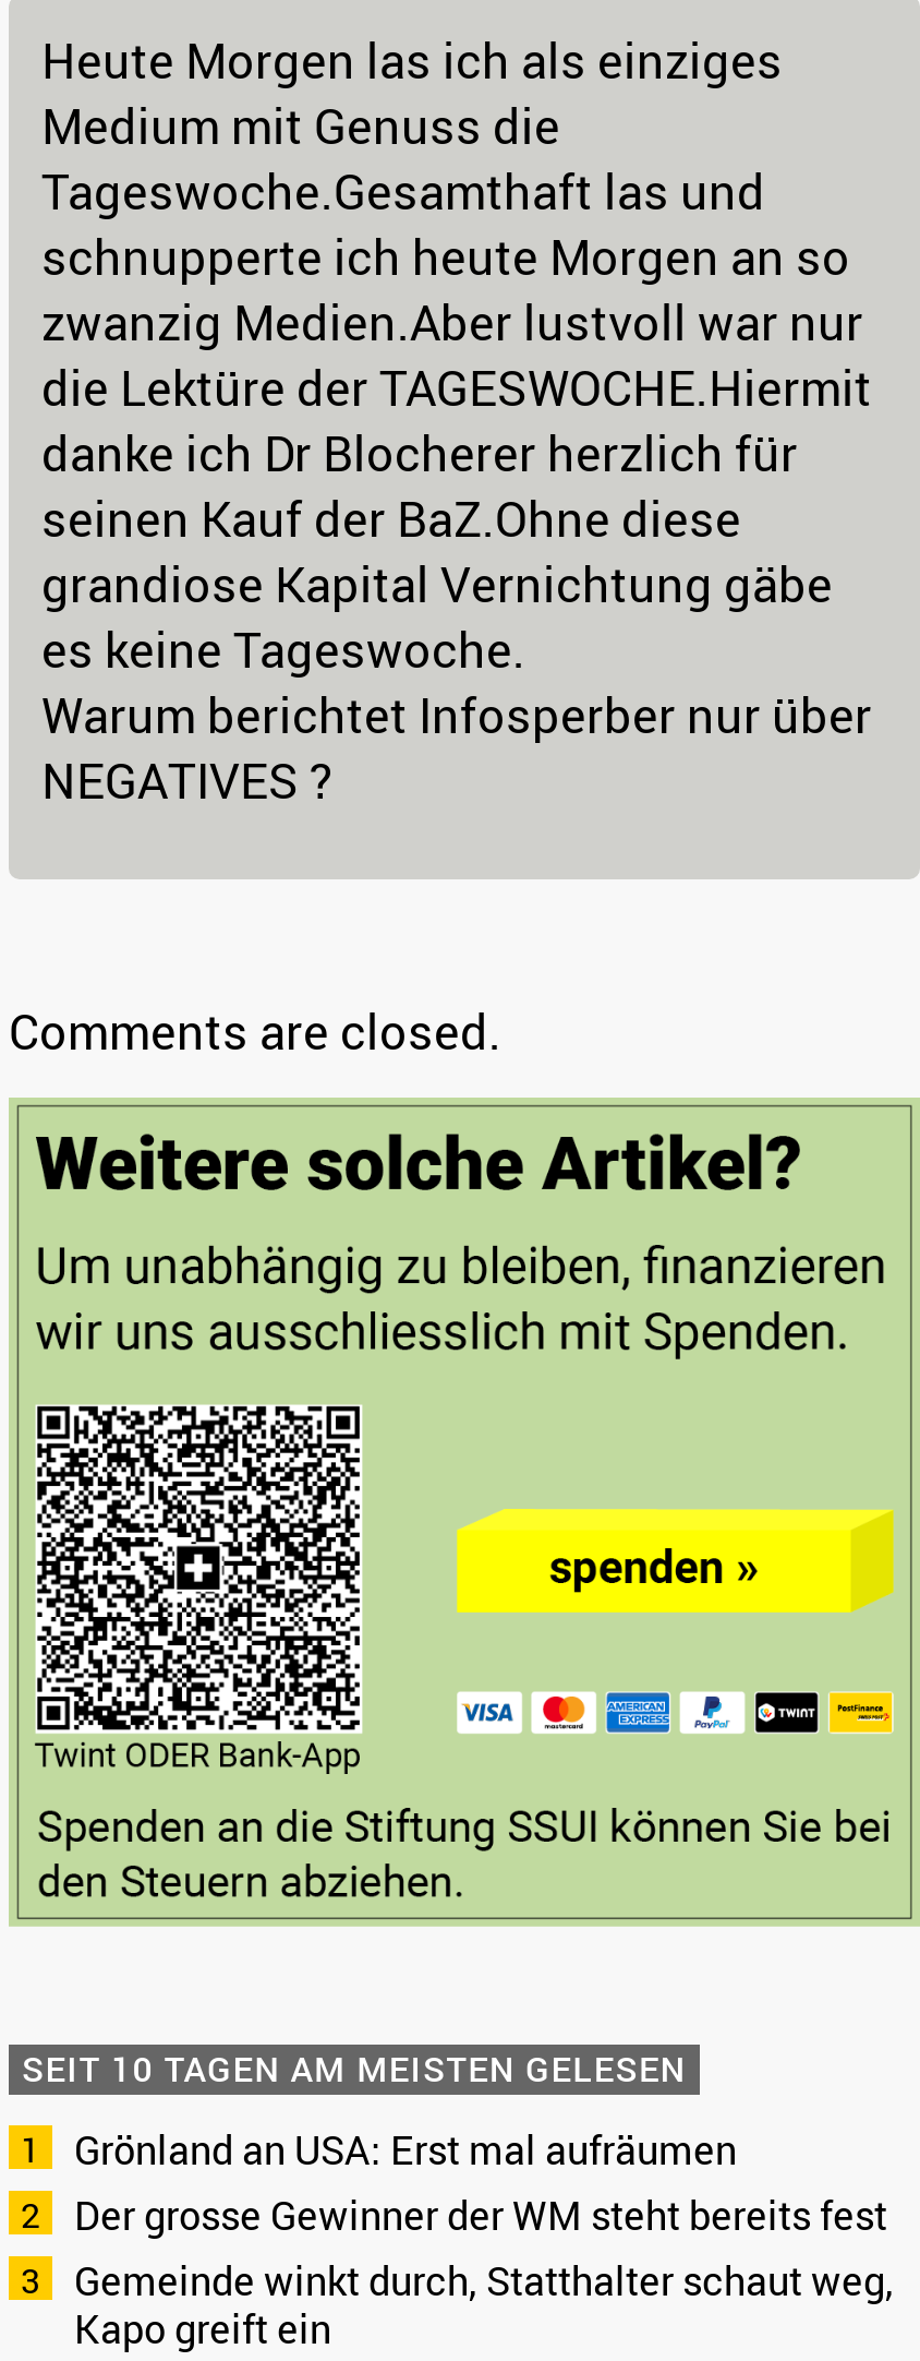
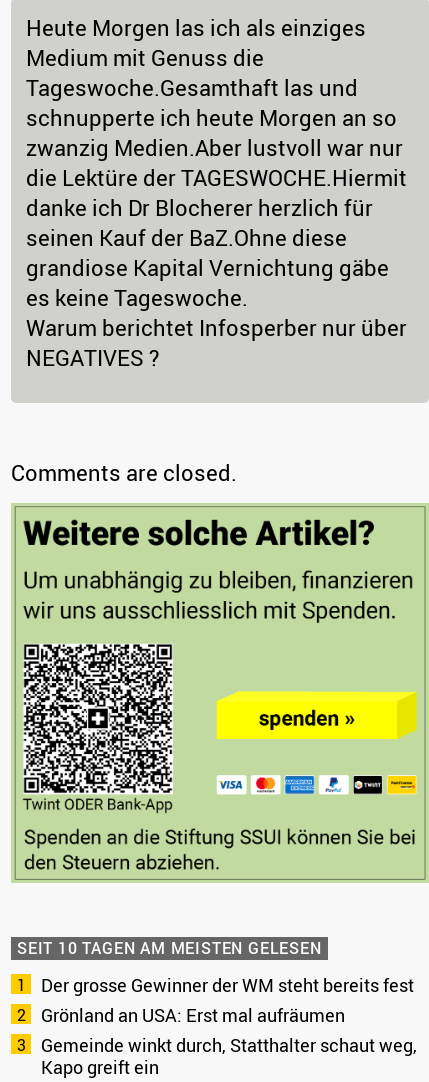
moved [74,2122,737,2174] -> [41,1002,345,1026]: Grönland an USA: Erst mal aufräumen
moved [74,2188,887,2240] -> [41,972,414,996]: Der grosse Gewinner der WM steht bereits fest

